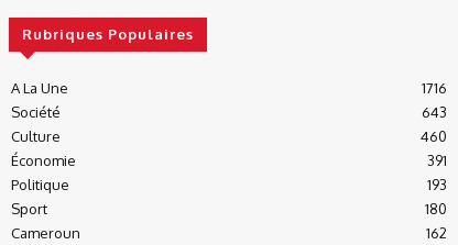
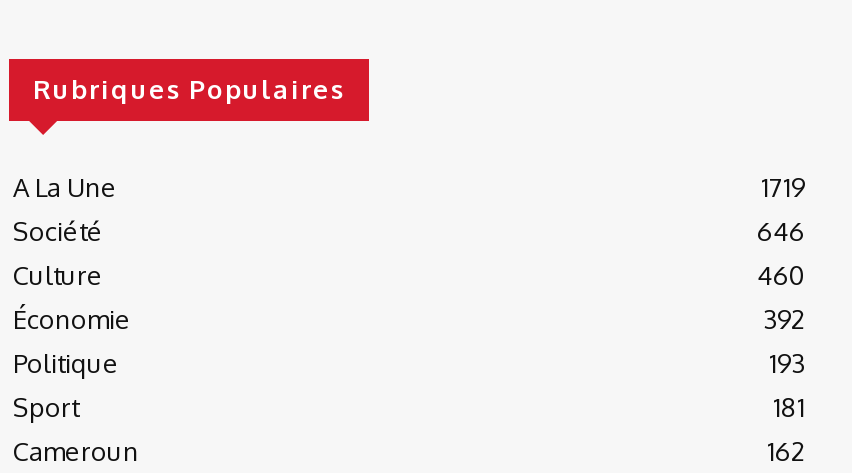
[422,79,447,97] 1716 -> [761,171,805,203] 1719
[422,103,447,121] 643 -> [757,215,805,247] 646
[427,152,447,169] 391 -> [763,303,805,335] 392
[425,200,447,217] 180 -> [773,391,805,423] 181

